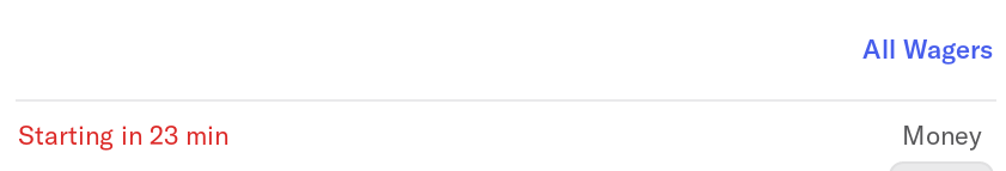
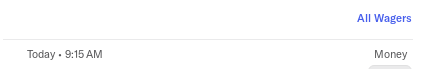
[18,118,228,152] Starting in 23 min -> [27,47,103,61] Today • 9:15 AM

